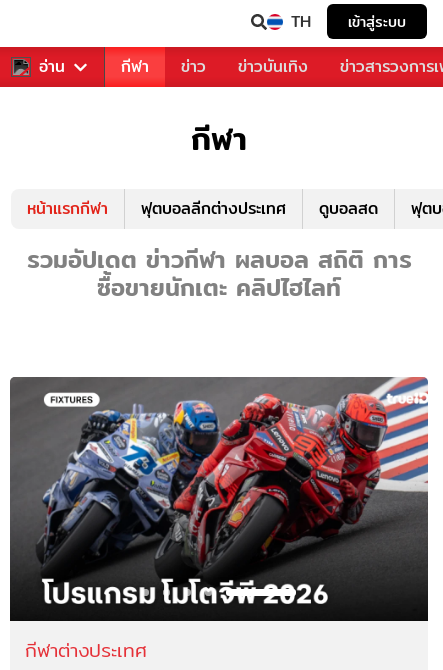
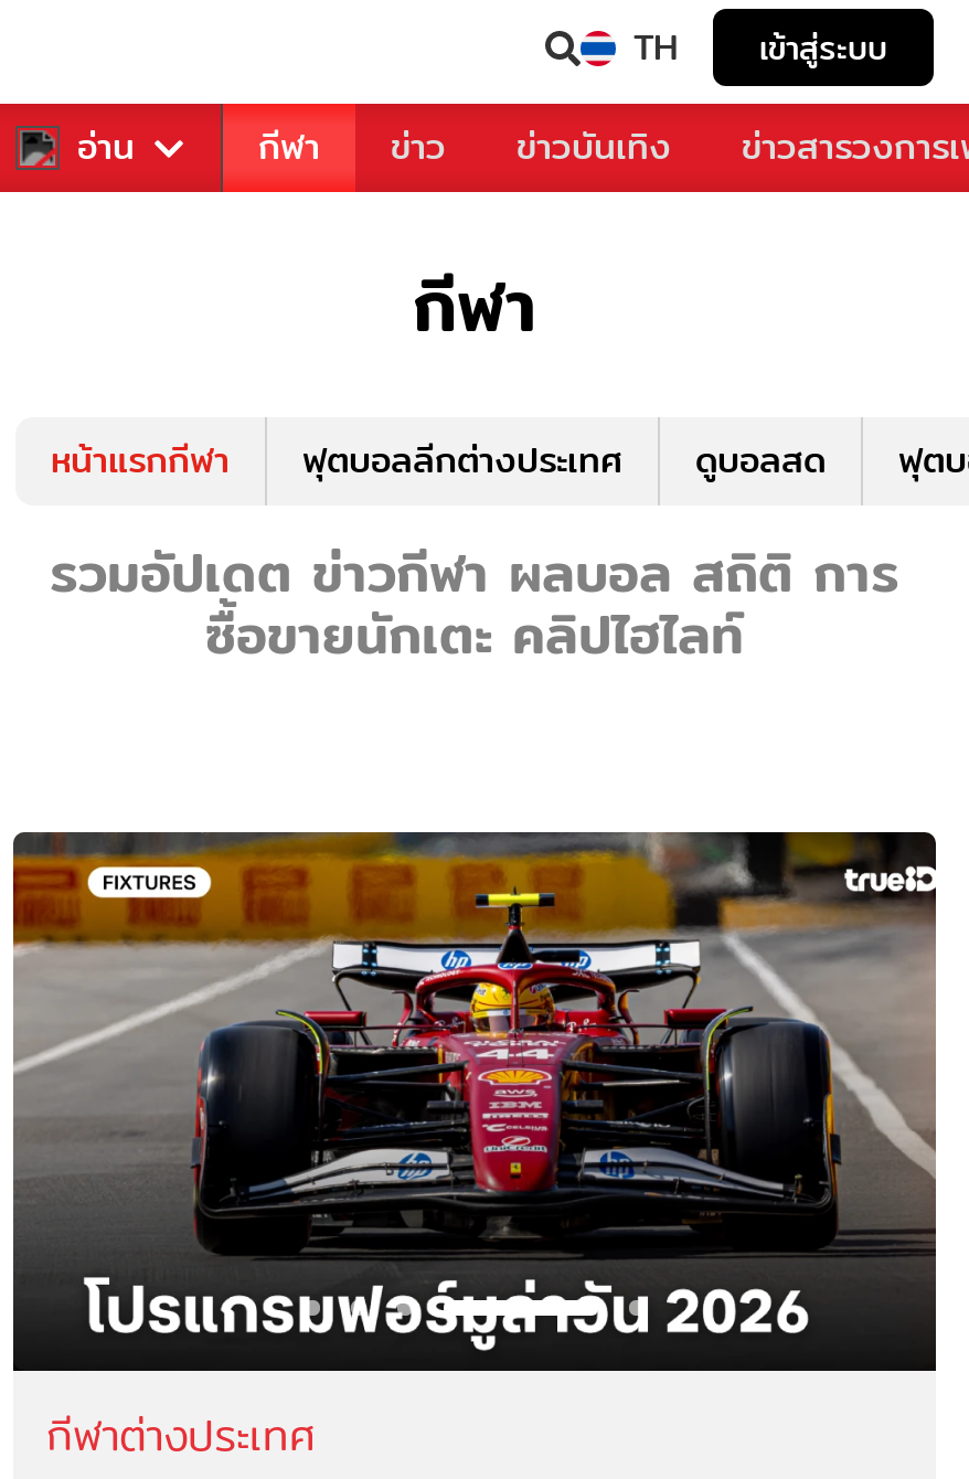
[10,376,429,612] [image] -> [13,830,938,1353] [image]

